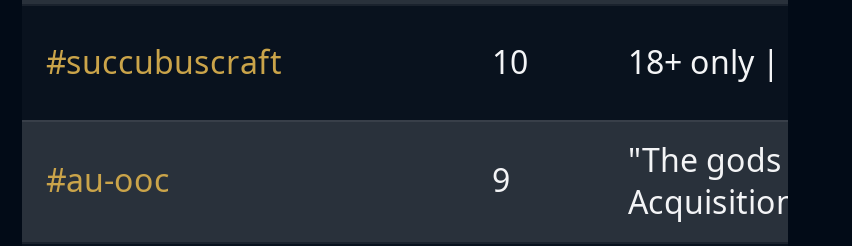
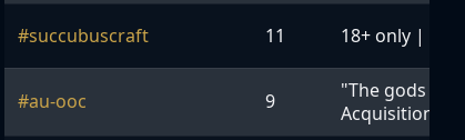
[492,39,528,83] 10 -> [265,23,285,47] 11

